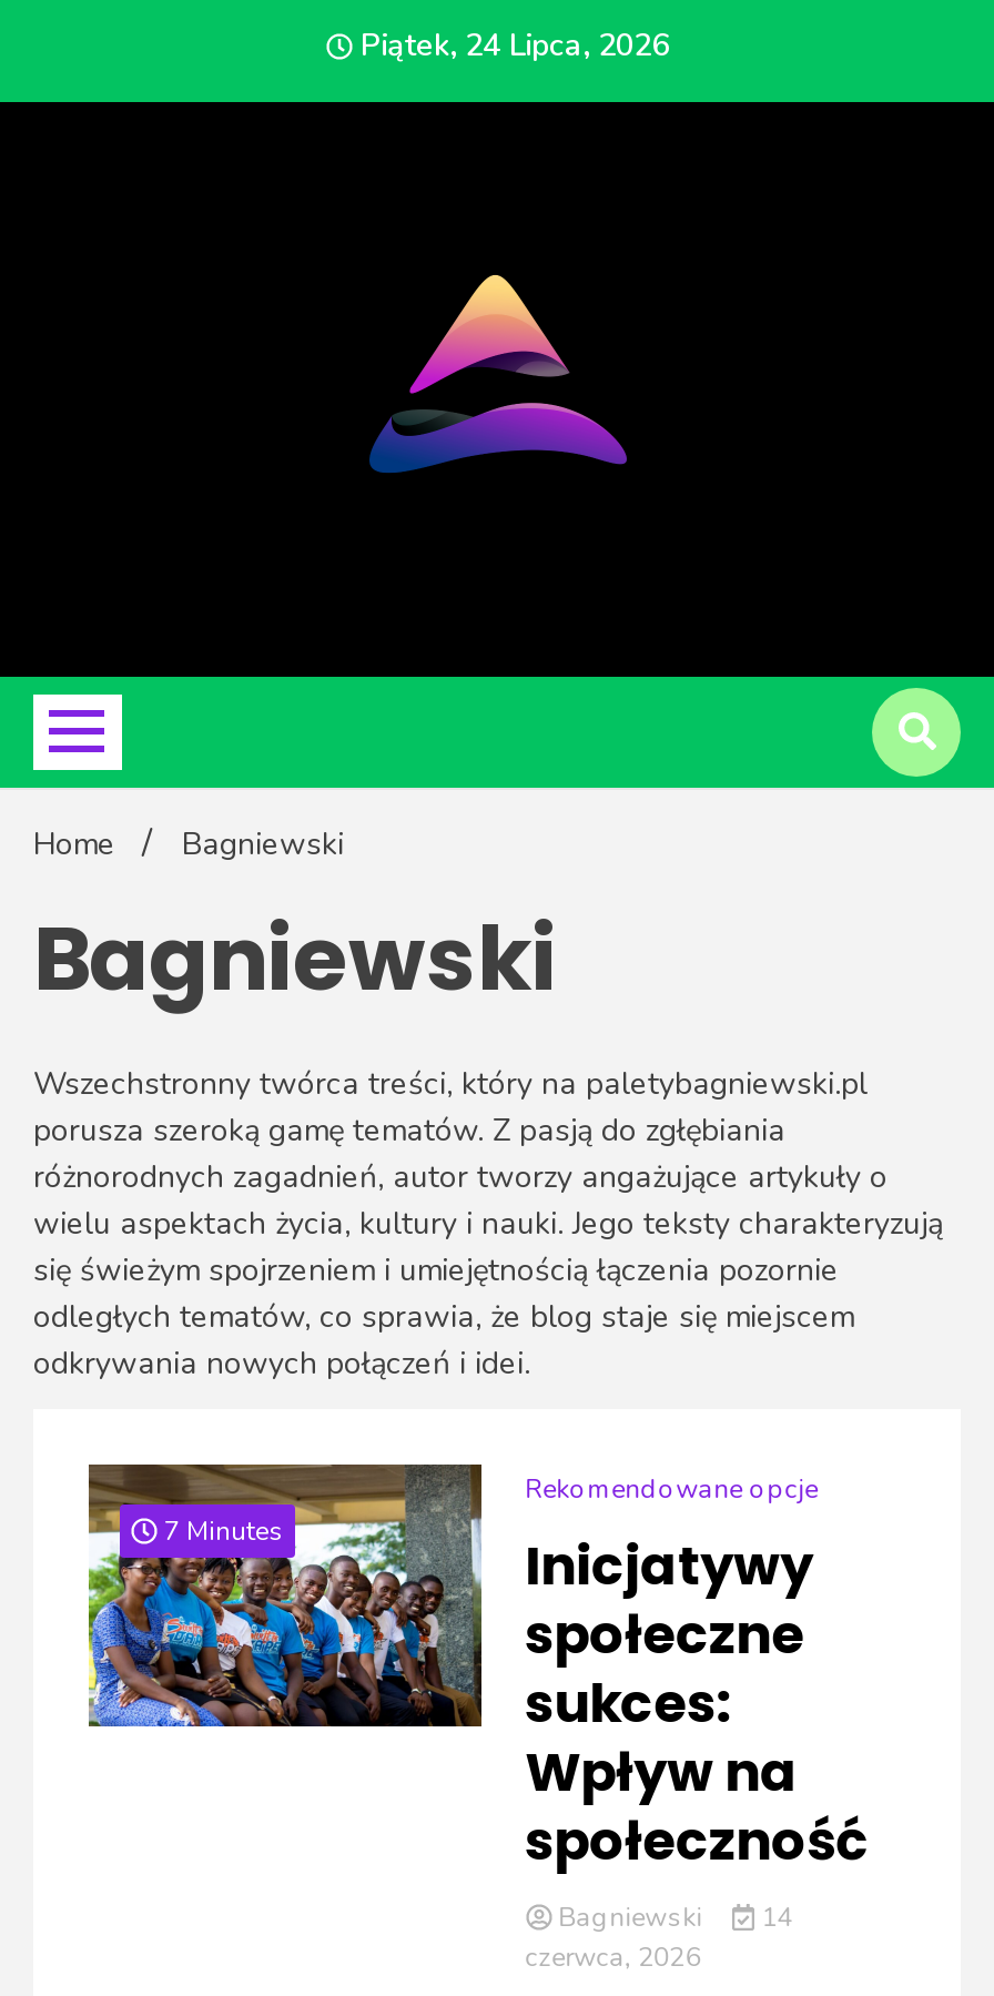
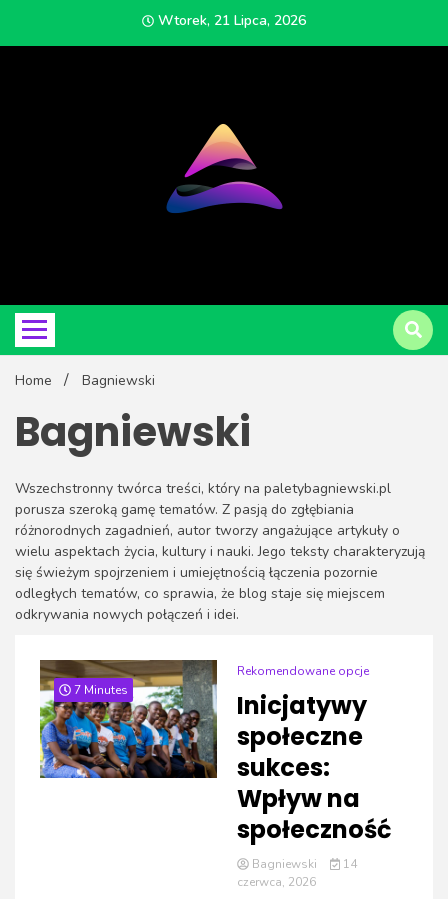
[352,24,669,67] Piątek, 24 Lipca, 2026 -> [154,11,306,30] Wtorek, 21 Lipca, 2026

